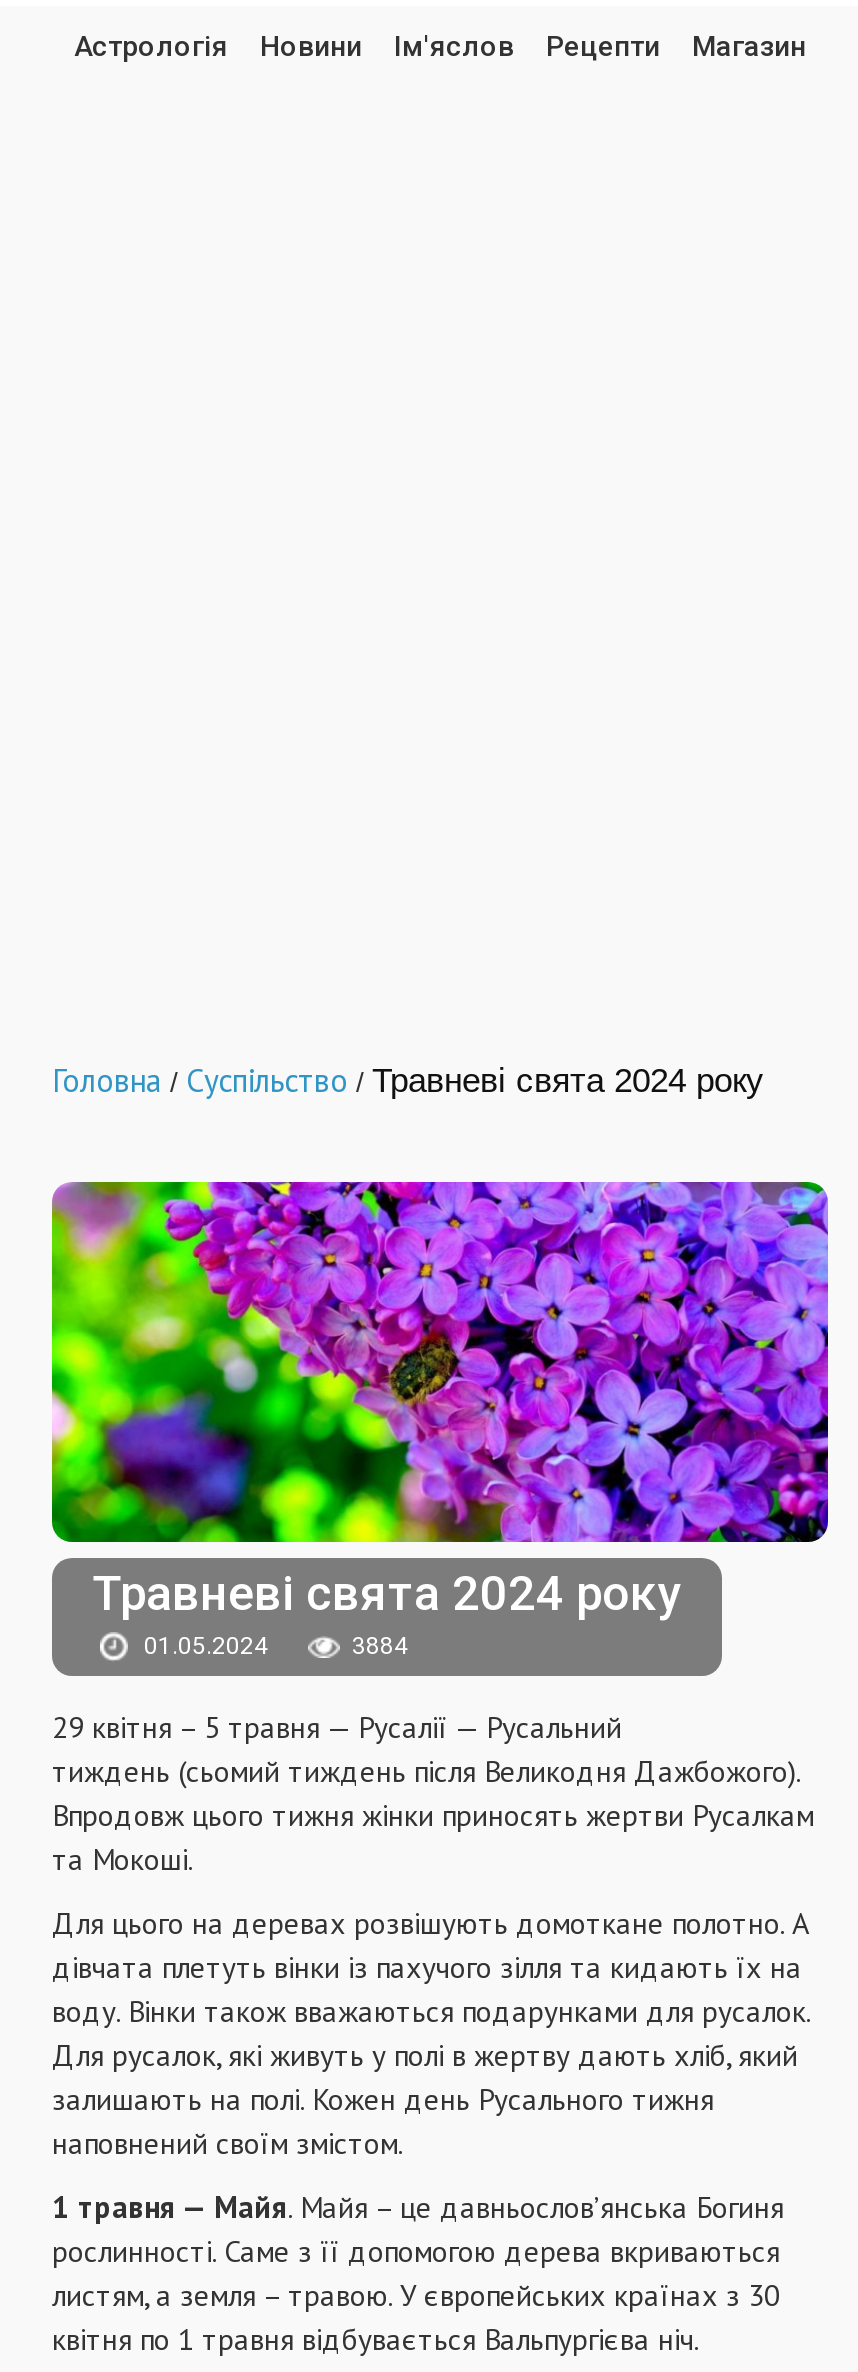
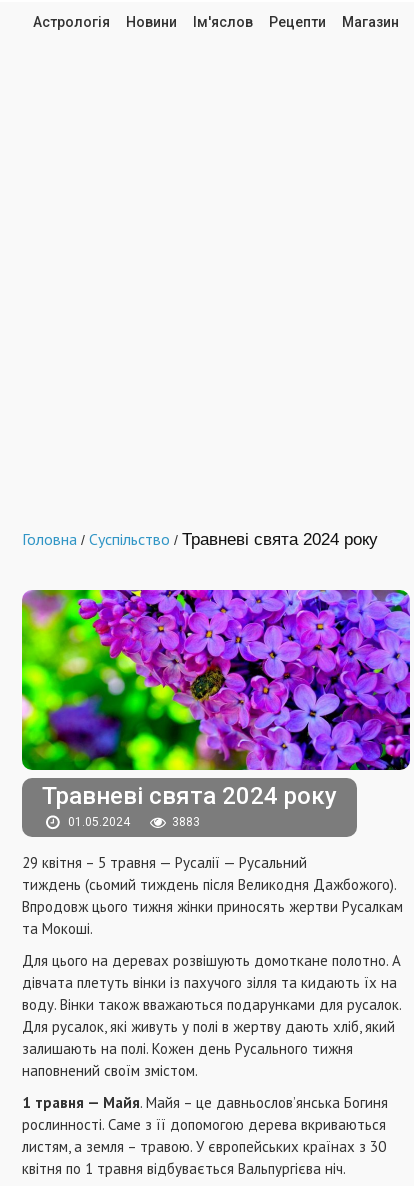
[352,1633,408,1661] 3884 -> [172,815,200,829] 3883

